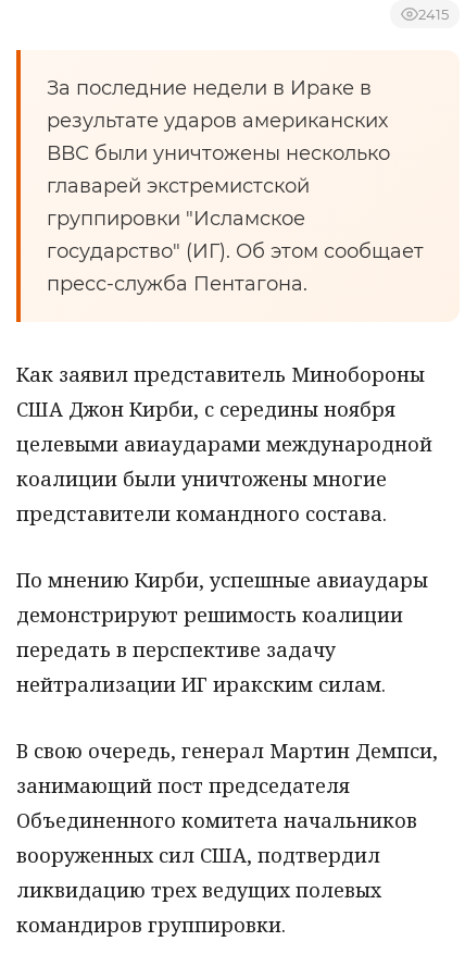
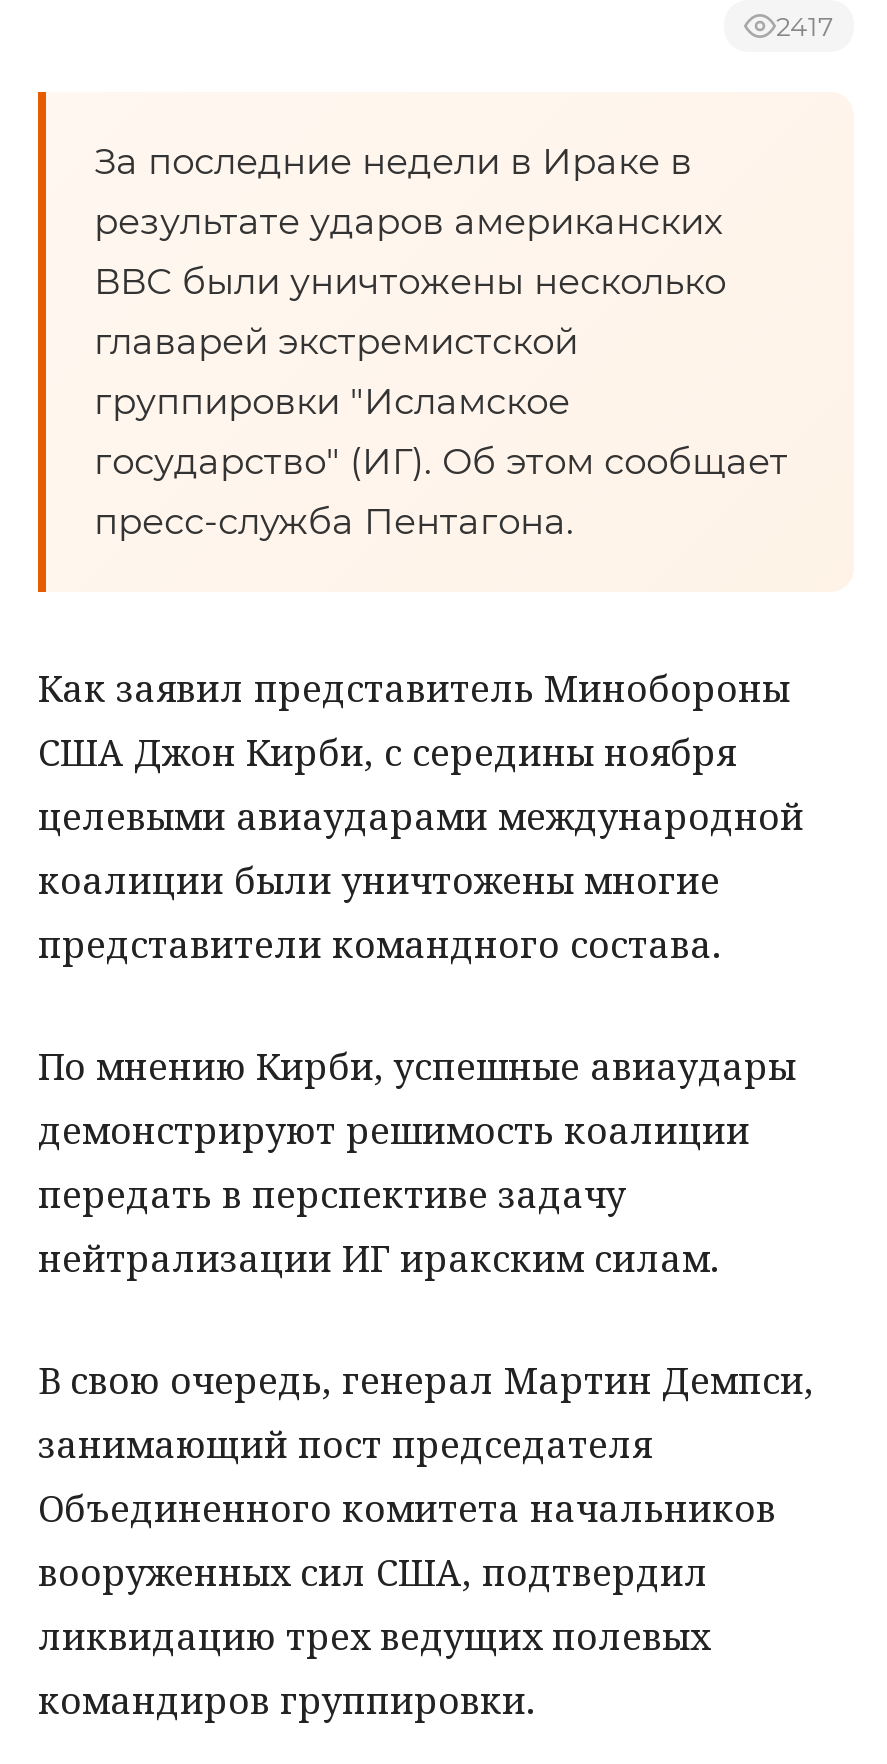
[418,5,449,23] 2415 -> [776,10,834,42] 2417

